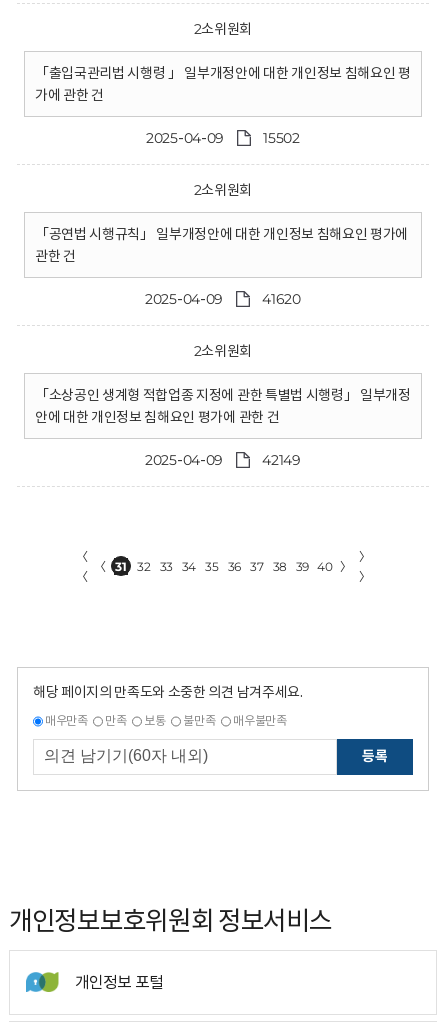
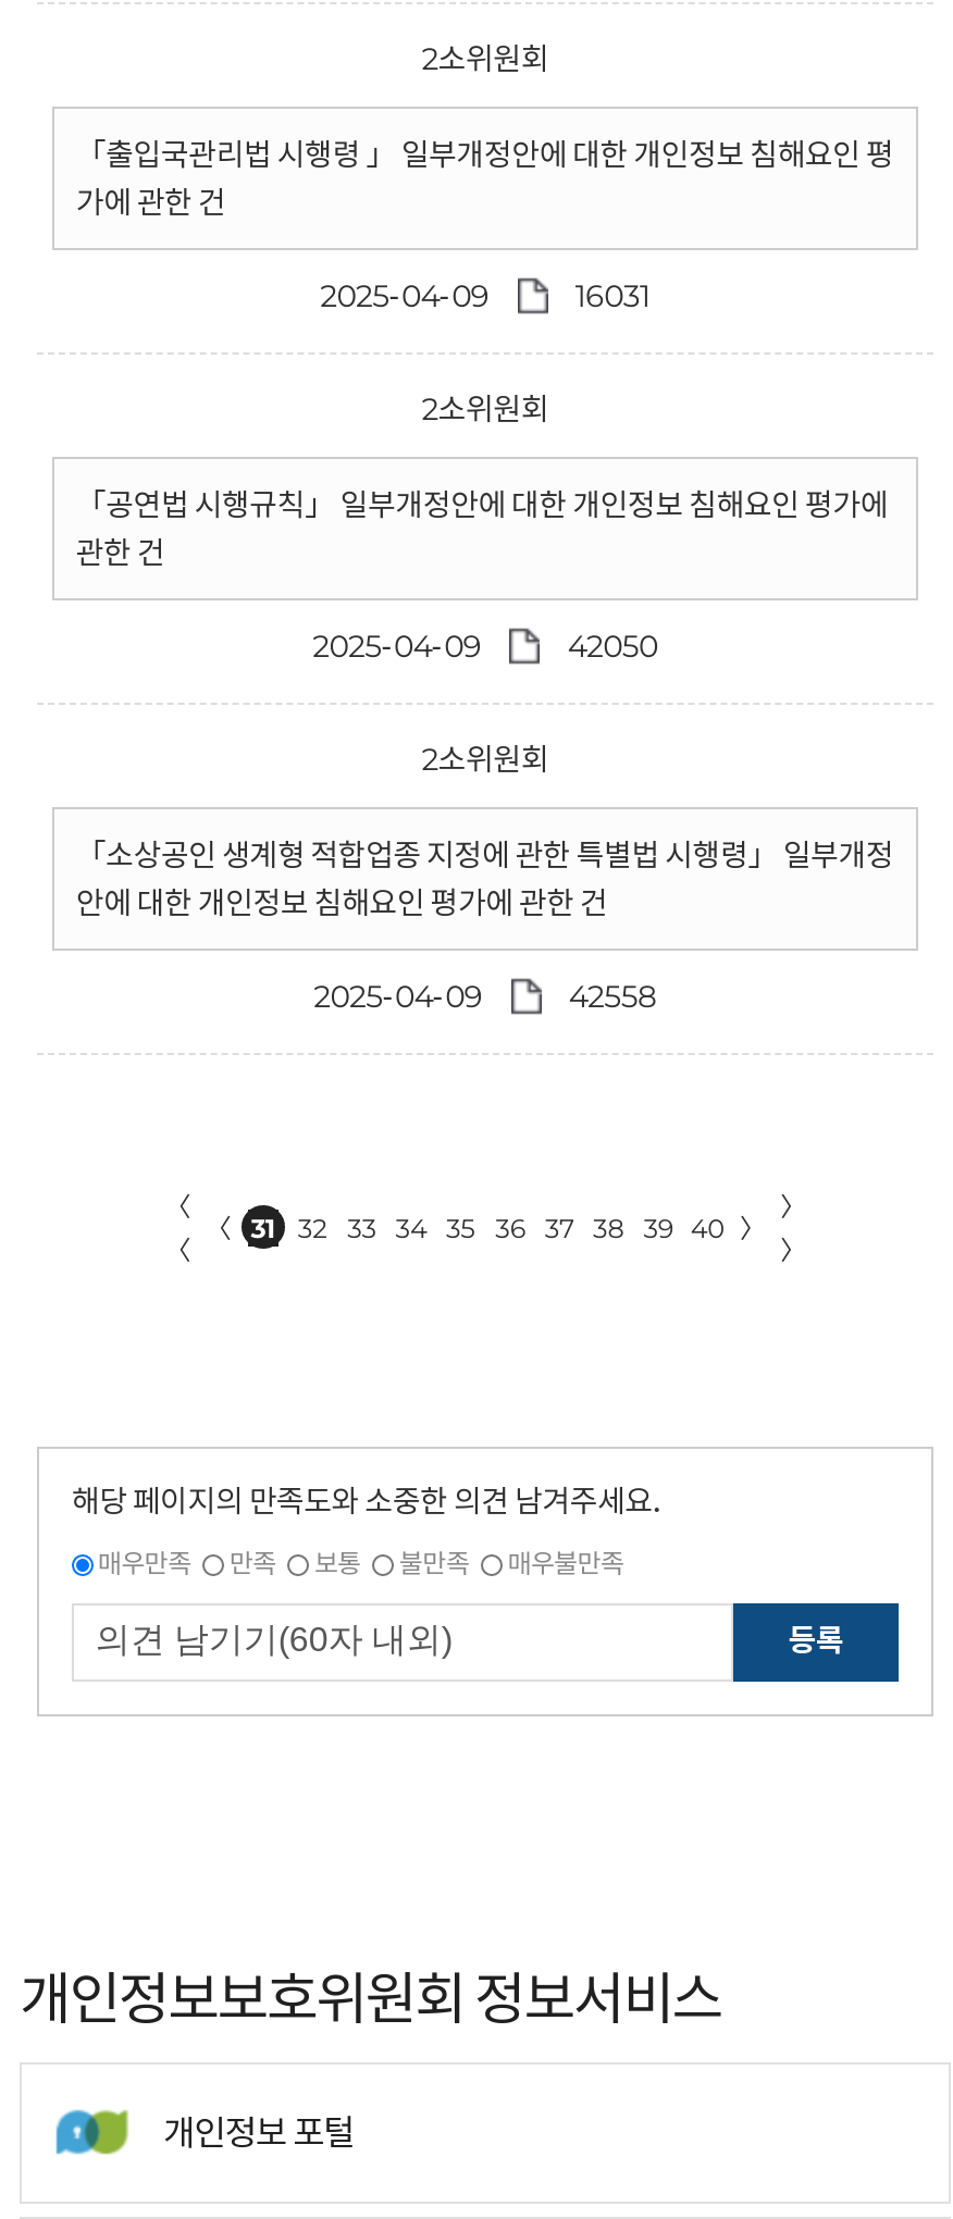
[263,129,300,147] 15502 -> [575,276,650,315] 16031
[262,290,301,308] 41620 -> [567,627,658,666] 42050
[262,451,301,469] 42149 -> [569,977,656,1016] 42558

